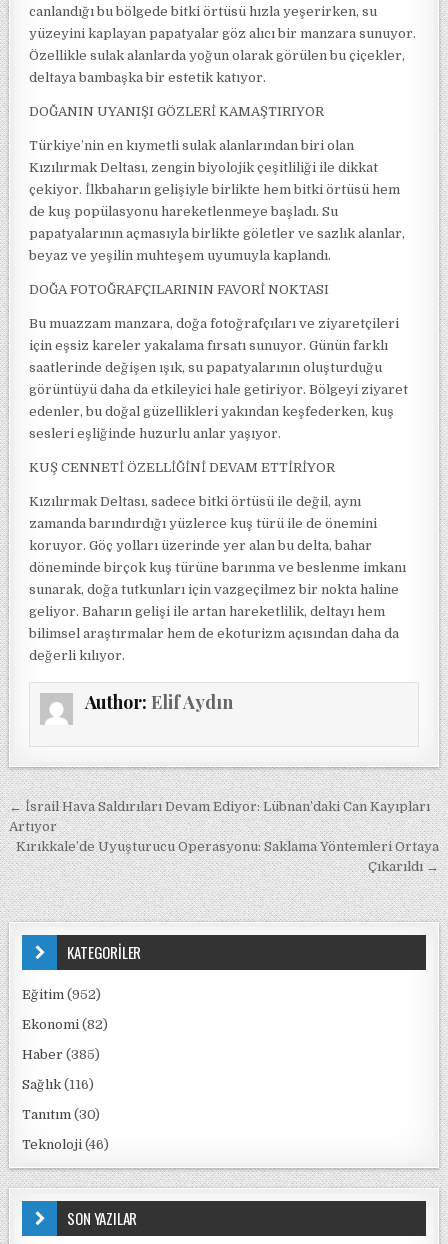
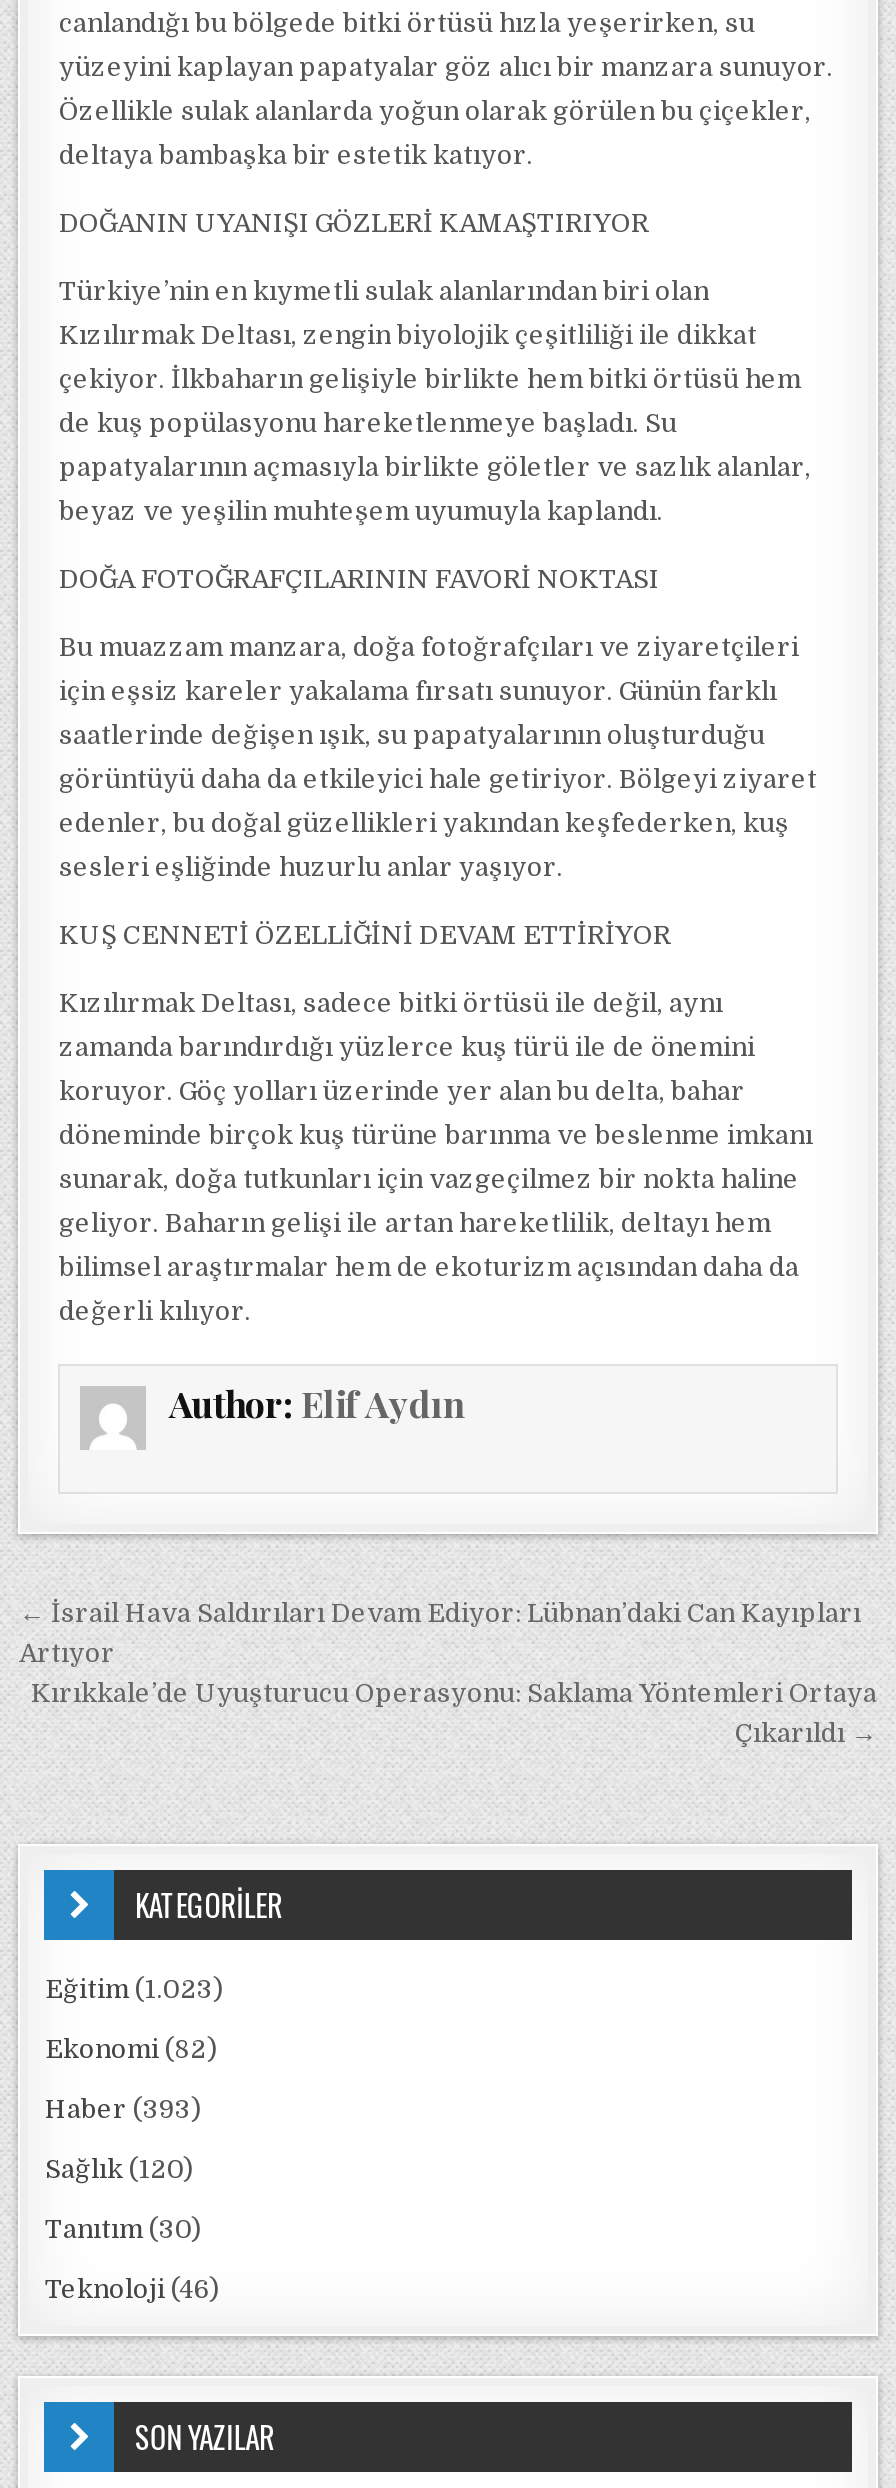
[22,987,101,1002] Eğitim (952) -> [45,1974,223,2004] Eğitim (1.023)
[22,1047,100,1062] Haber (385) -> [45,2094,201,2124] Haber (393)
[22,1077,94,1092] Sağlık (116) -> [45,2154,193,2184] Sağlık (120)

